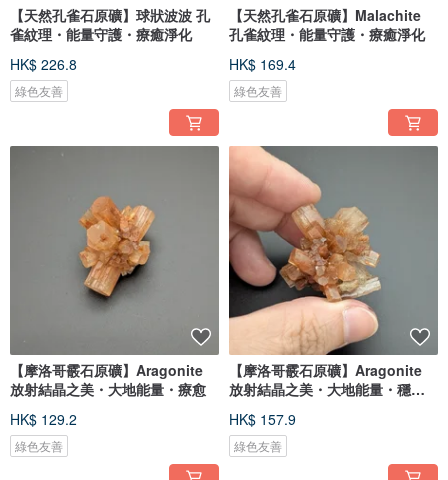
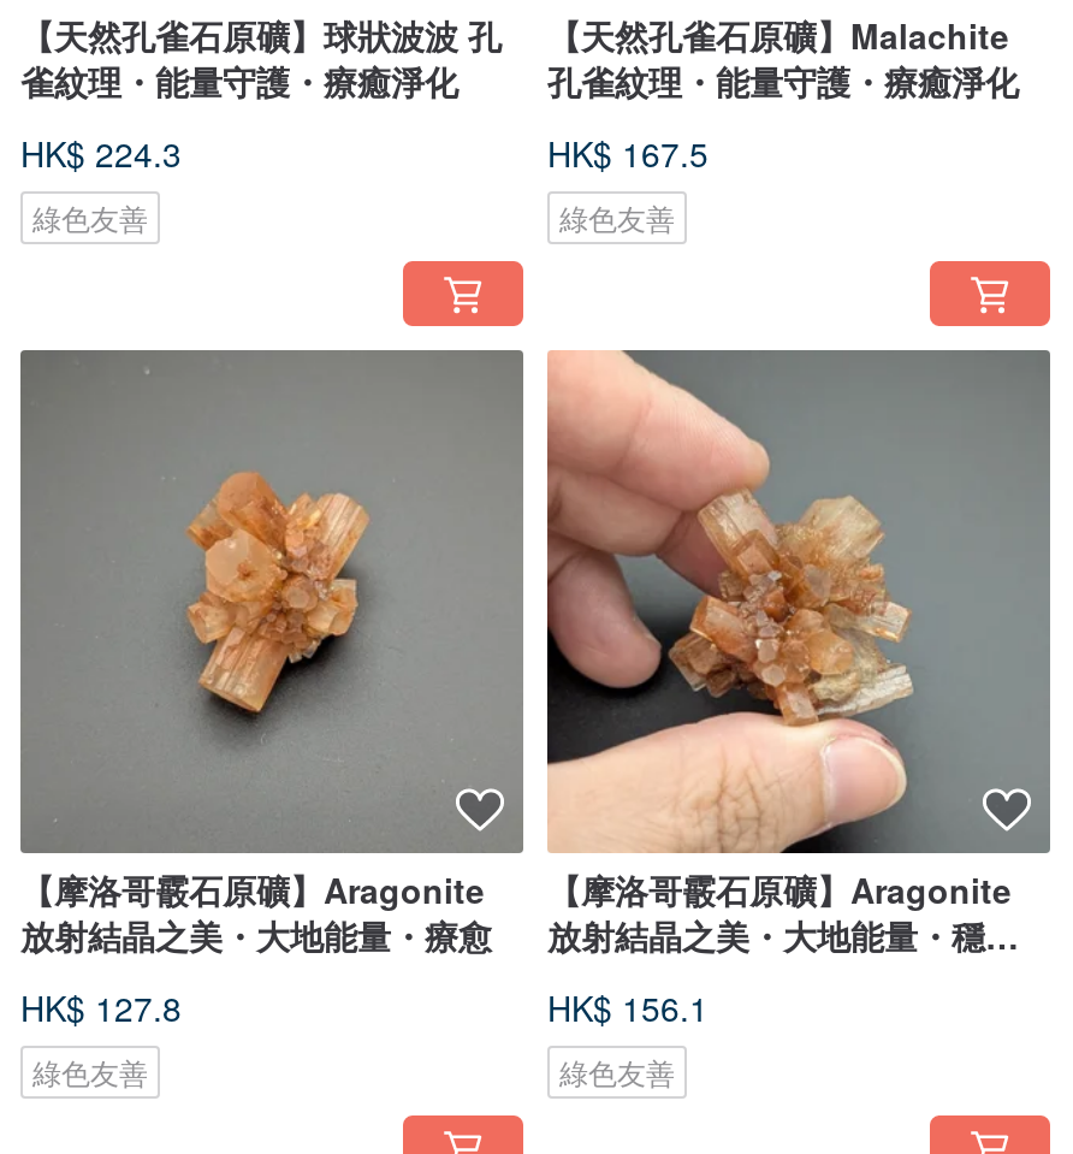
[10,54,77,74] HK$ 226.8 -> [20,129,182,177] HK$ 224.3
[229,54,296,74] HK$ 169.4 -> [547,129,709,177] HK$ 167.5
[10,409,77,429] HK$ 129.2 -> [20,983,182,1032] HK$ 127.8
[229,409,296,429] HK$ 157.9 -> [547,983,709,1032] HK$ 156.1

